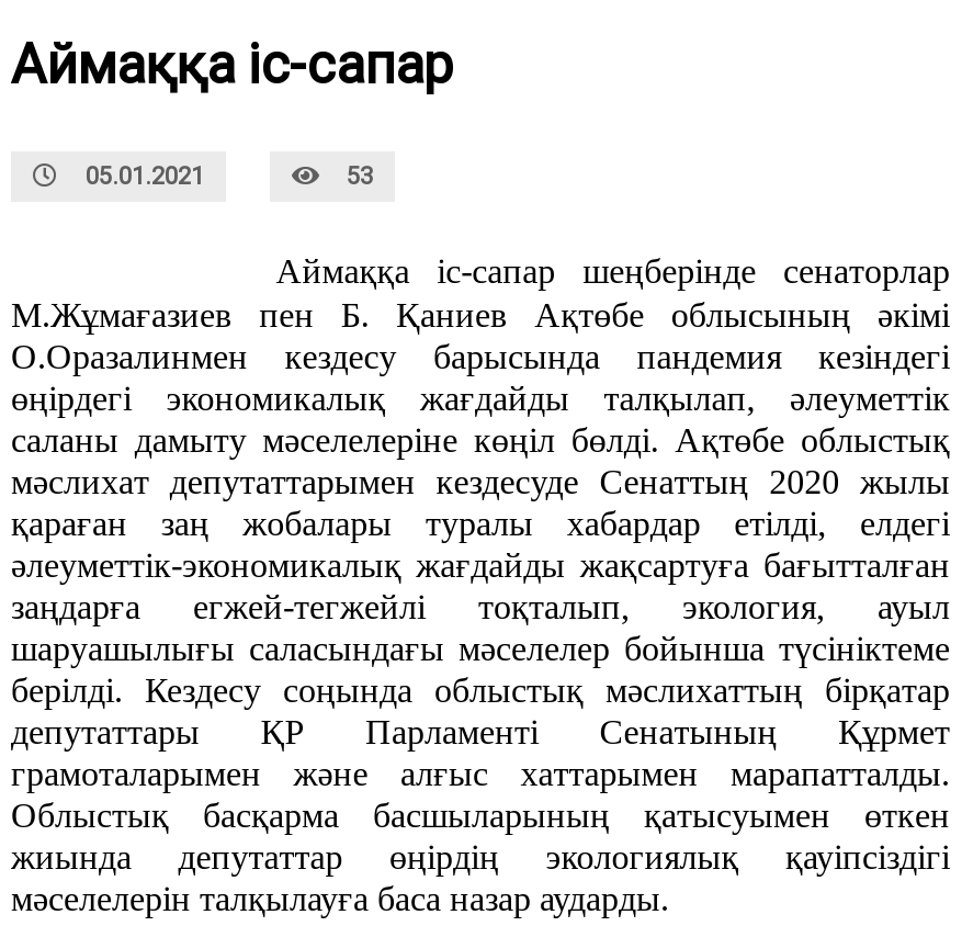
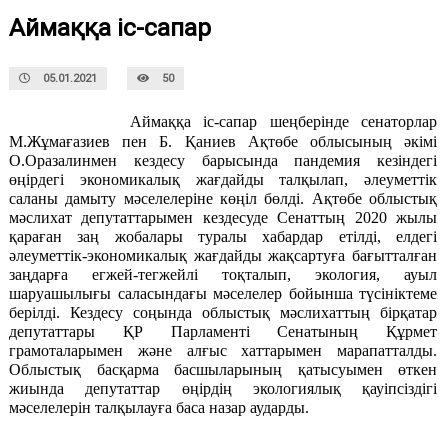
[340,161,373,190] 53 -> [159,71,174,84] 50

